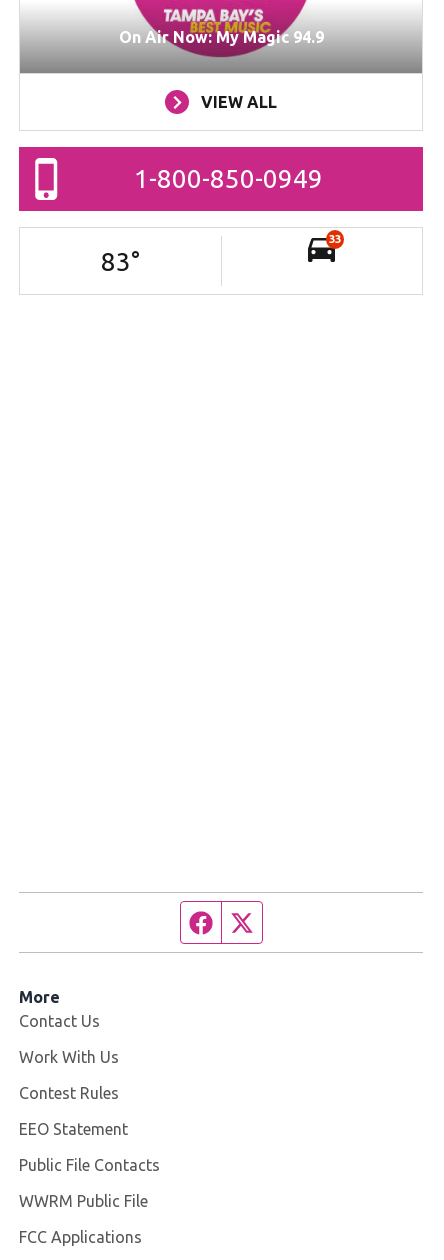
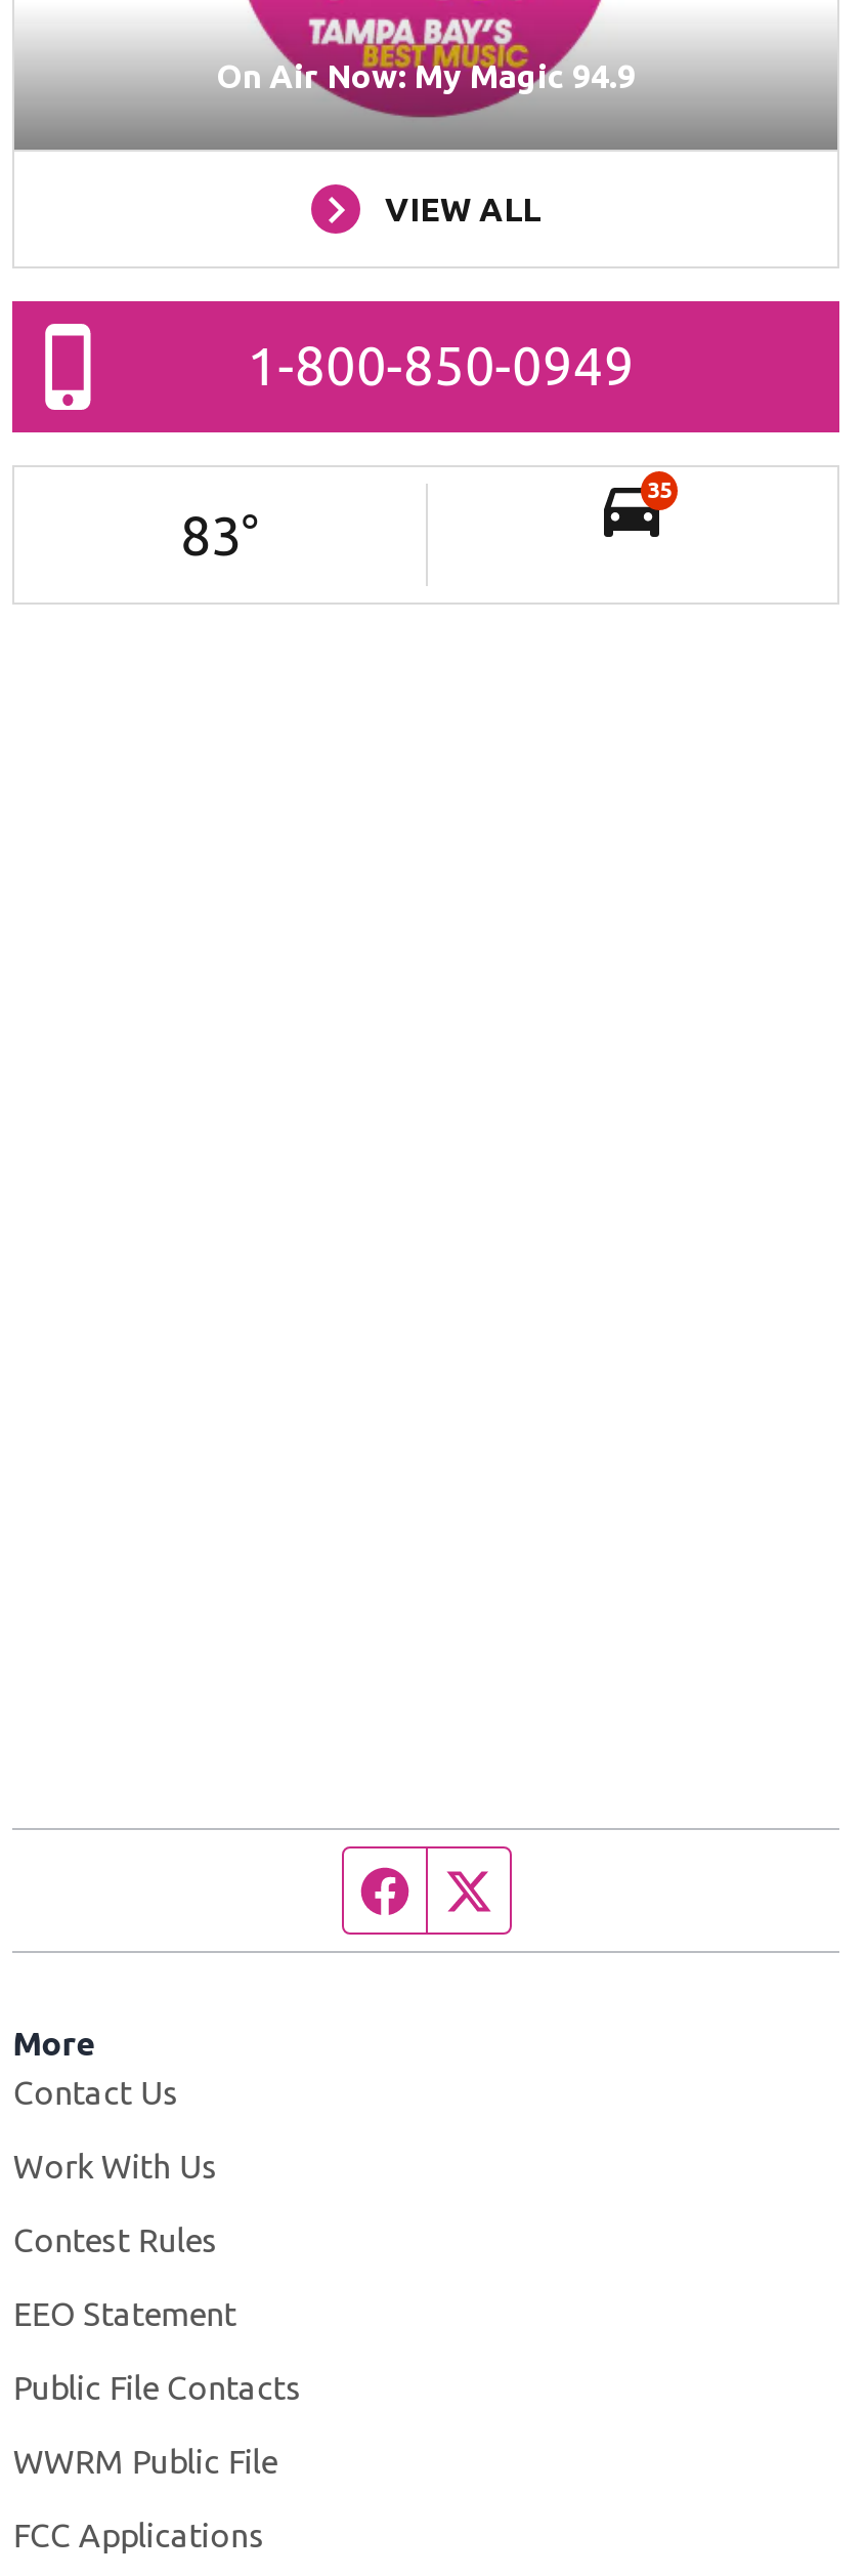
[329,233,341,245] 33 -> [648,478,672,502] 35

